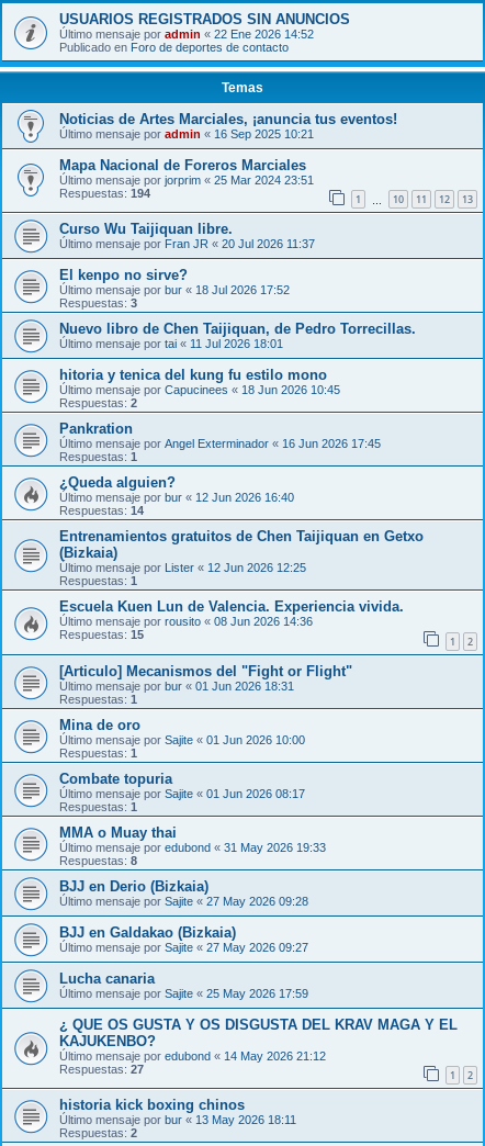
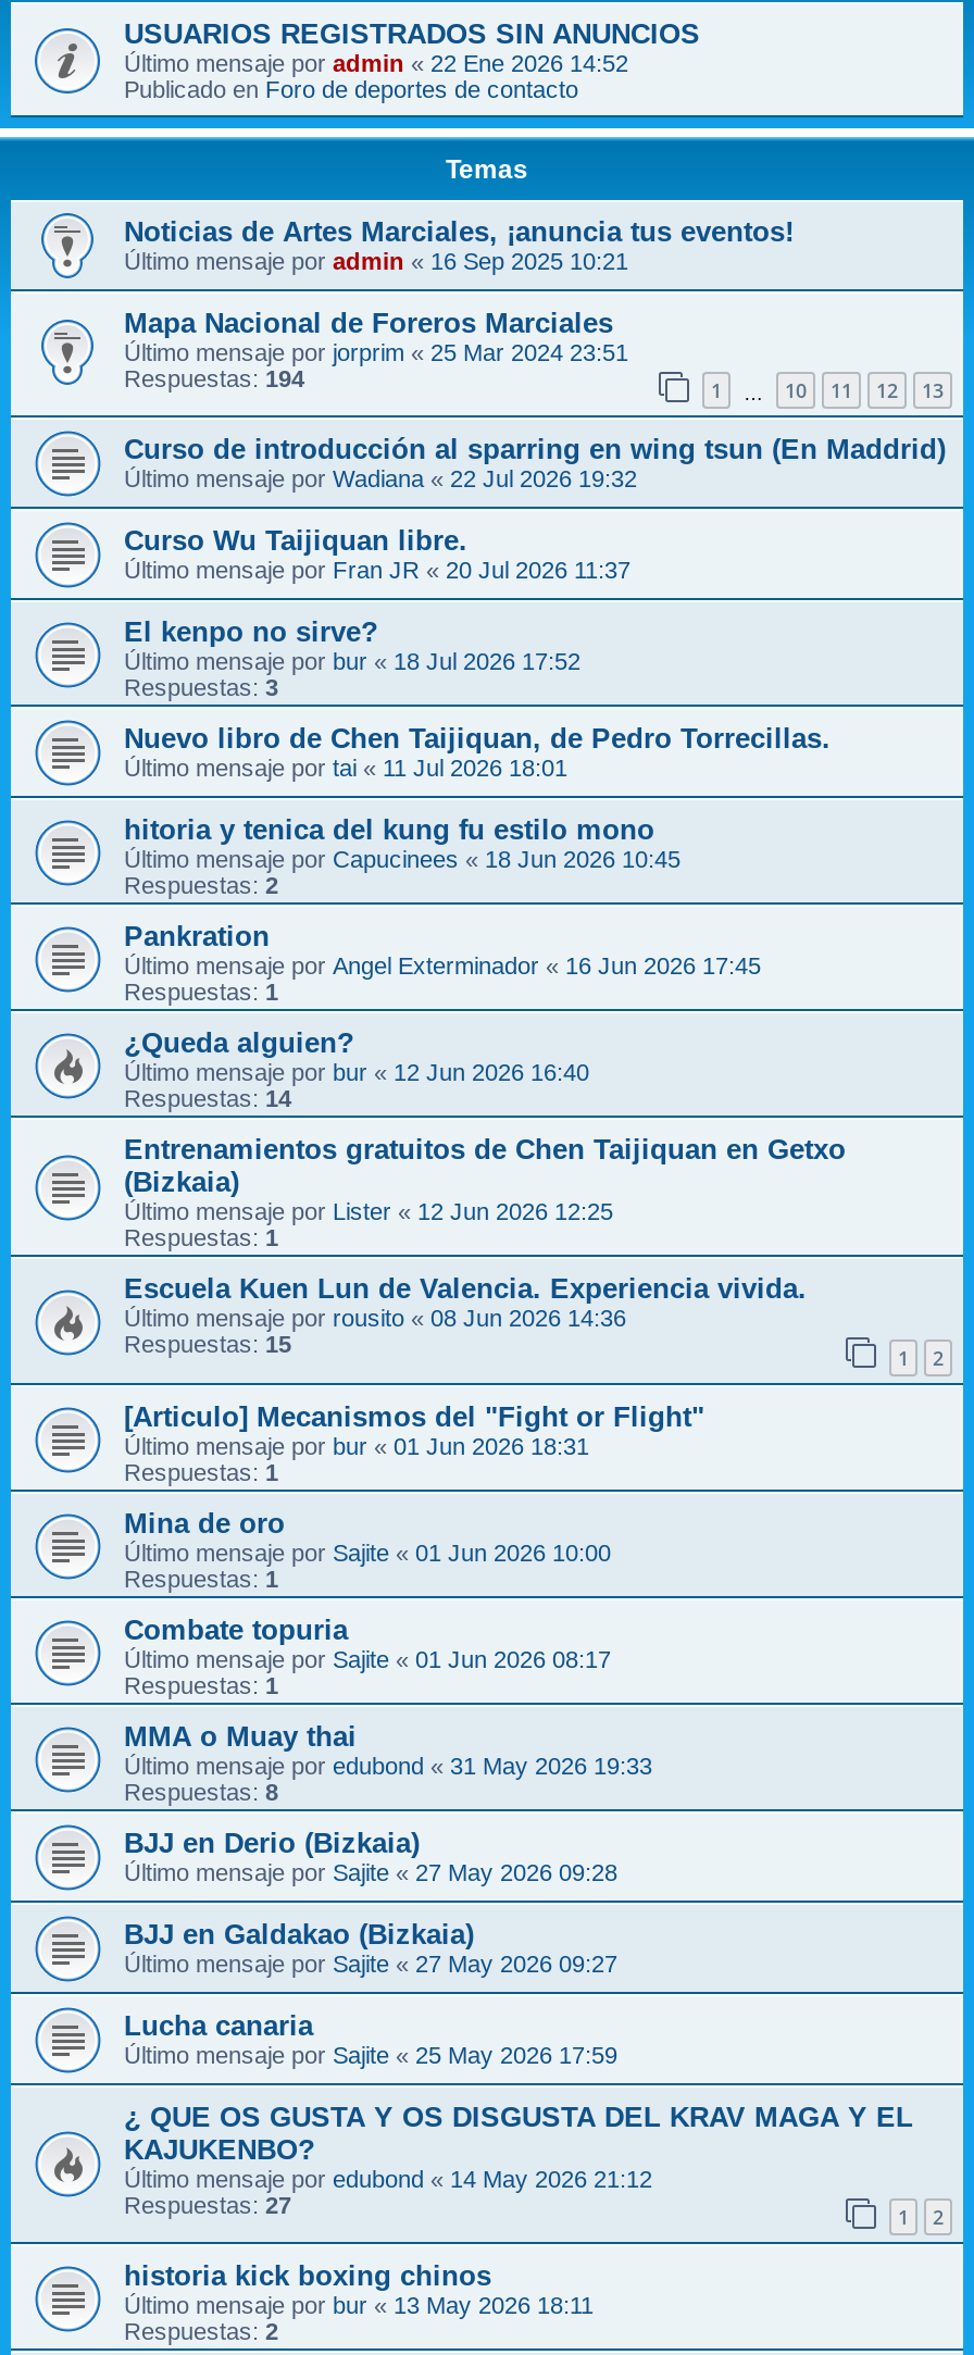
none -> [124,433,946,492] Curso de introducción al sparring en wing tsun (En Maddrid) | Último mensaje por Wadiana «22 Jul 2026 19:32

